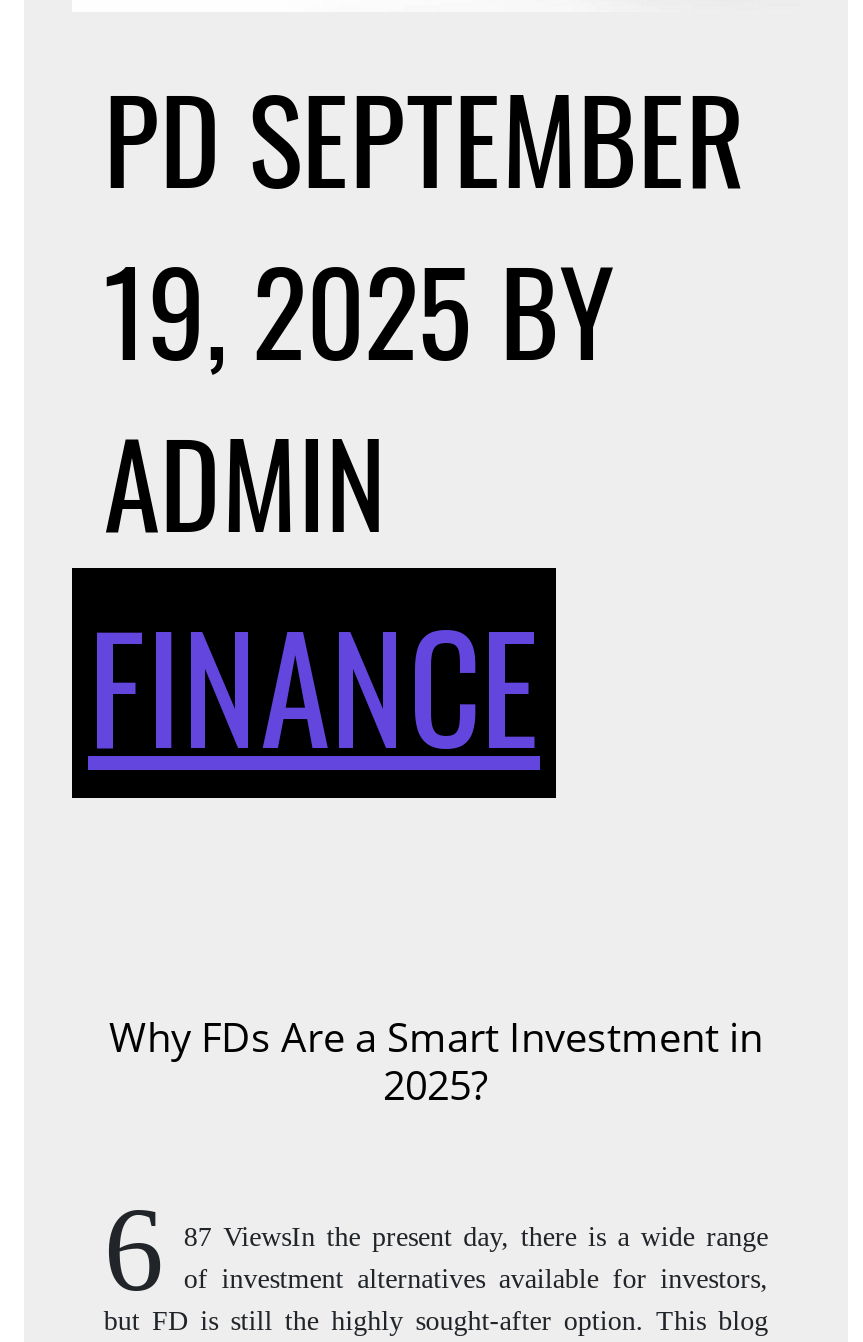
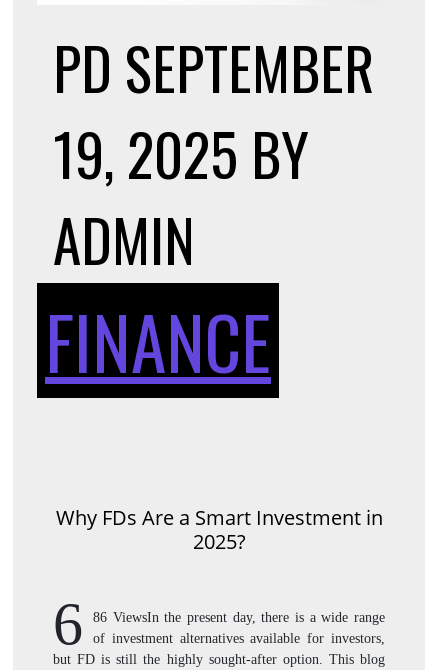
[184,1222,768,1252] 87 ViewsIn the present day, there is a wide range -> [93,610,385,625] 86 ViewsIn the present day, there is a wide range

